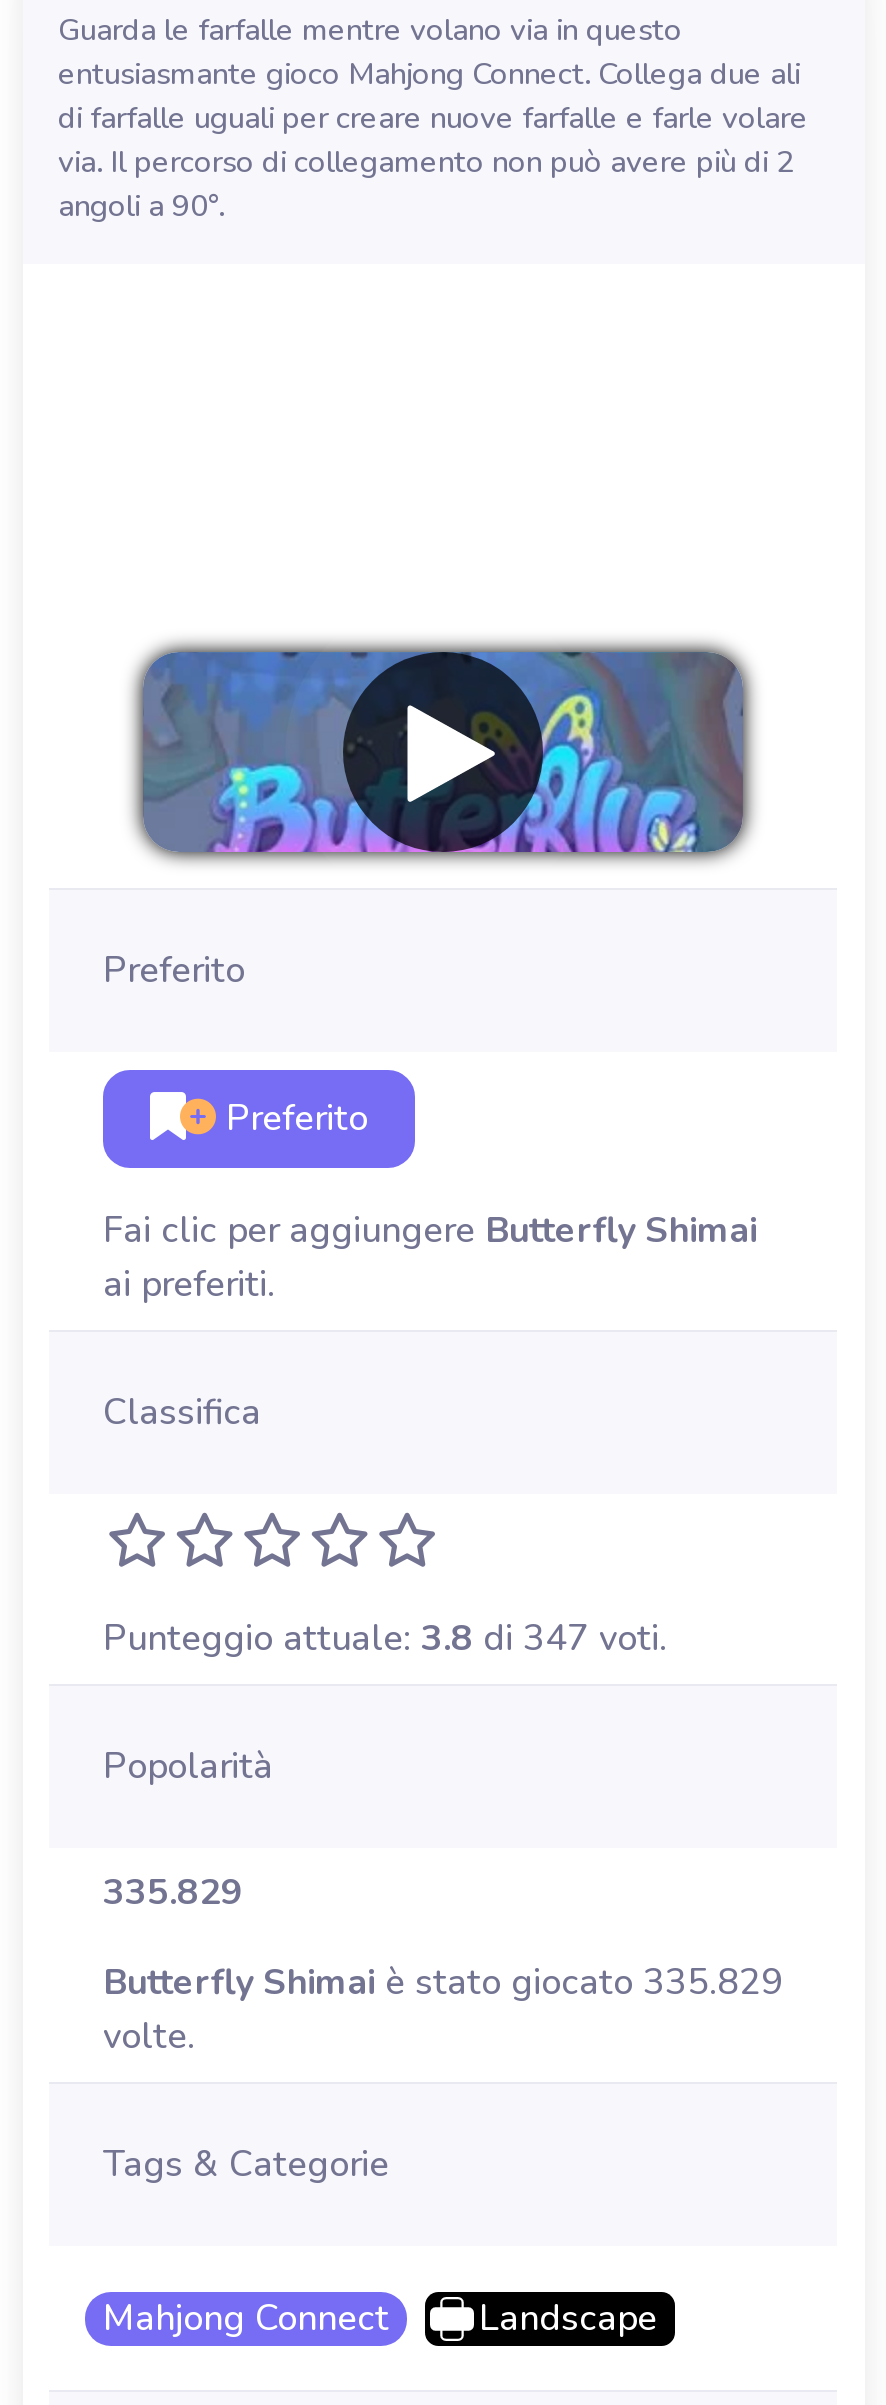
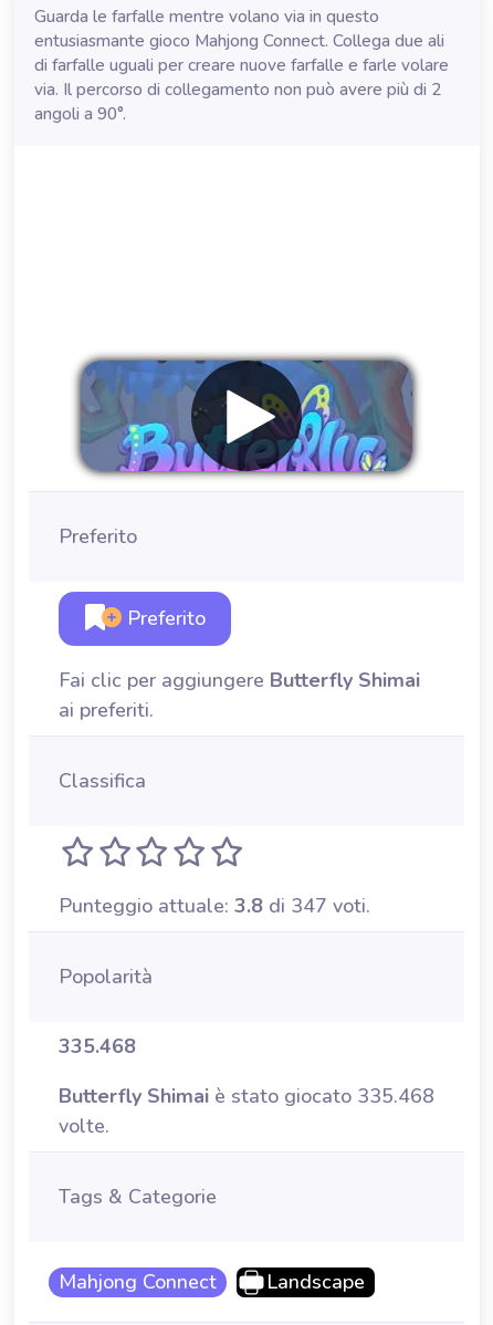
[103,1868,243,1916] 335.829 -> [59,1033,136,1060] 335.468
[103,1958,783,2006] Butterfly Shimai è stato giocato 335.829 -> [59,1083,434,1110] Butterfly Shimai è stato giocato 335.468

